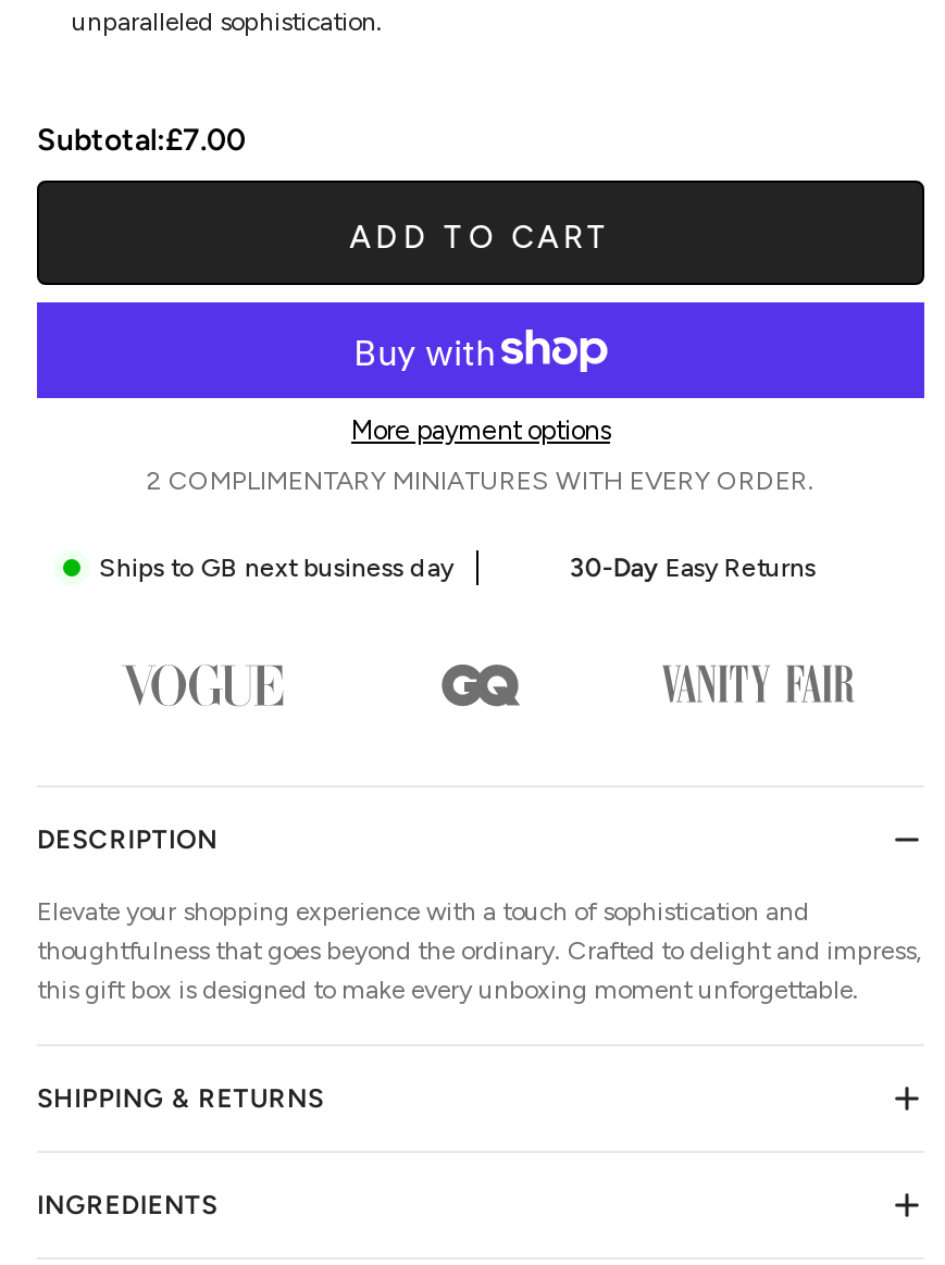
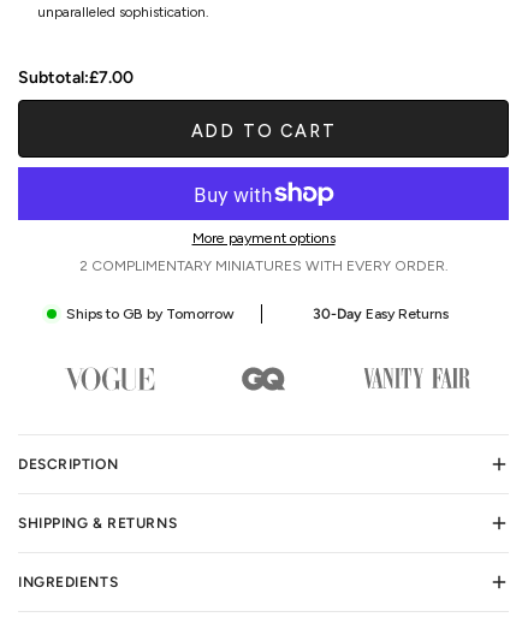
[99,553,453,583] Ships to GB next business day -> [66,306,234,322] Ships to GB by Tomorrow
[37,896,922,1005] Elevate your shopping experience with a touch of sophistication and | thoughtfulness that goes beyond the ordinary. Crafted to delight and impress, | this gift box is designed to make every unboxing moment unforgettable. -> none

